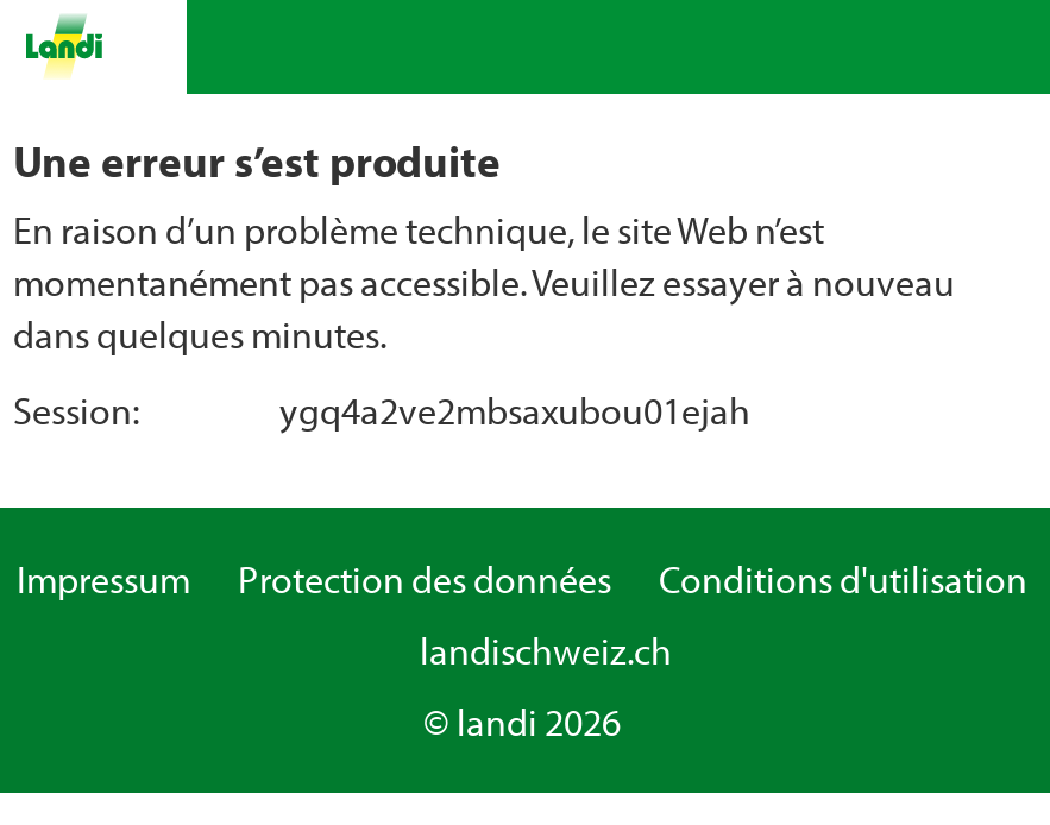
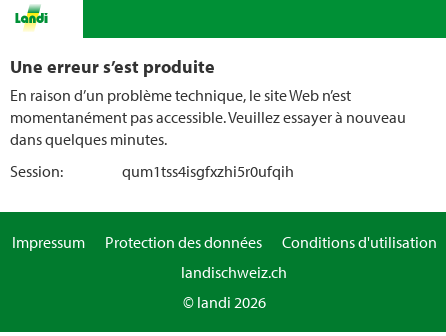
[279,386,750,434] ygq4a2ve2mbsaxubou01ejah -> [122,161,294,181] qum1tss4isgfxzhi5r0ufqih

